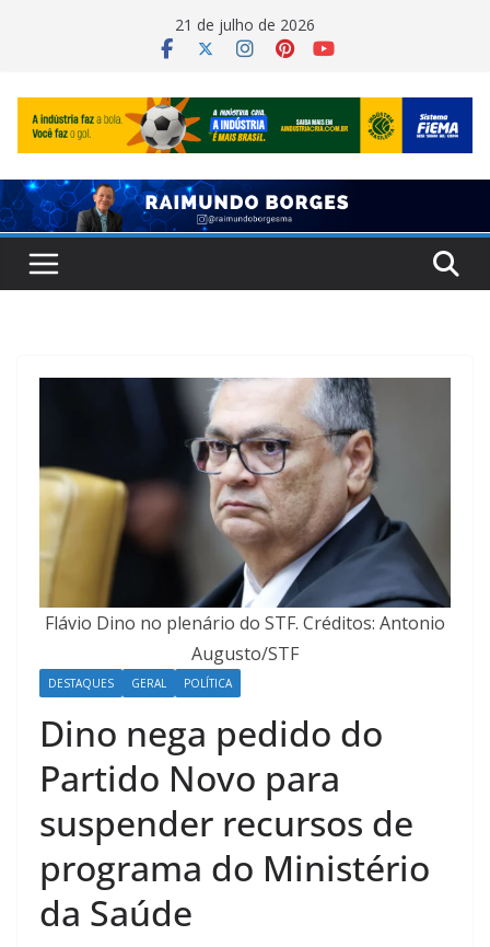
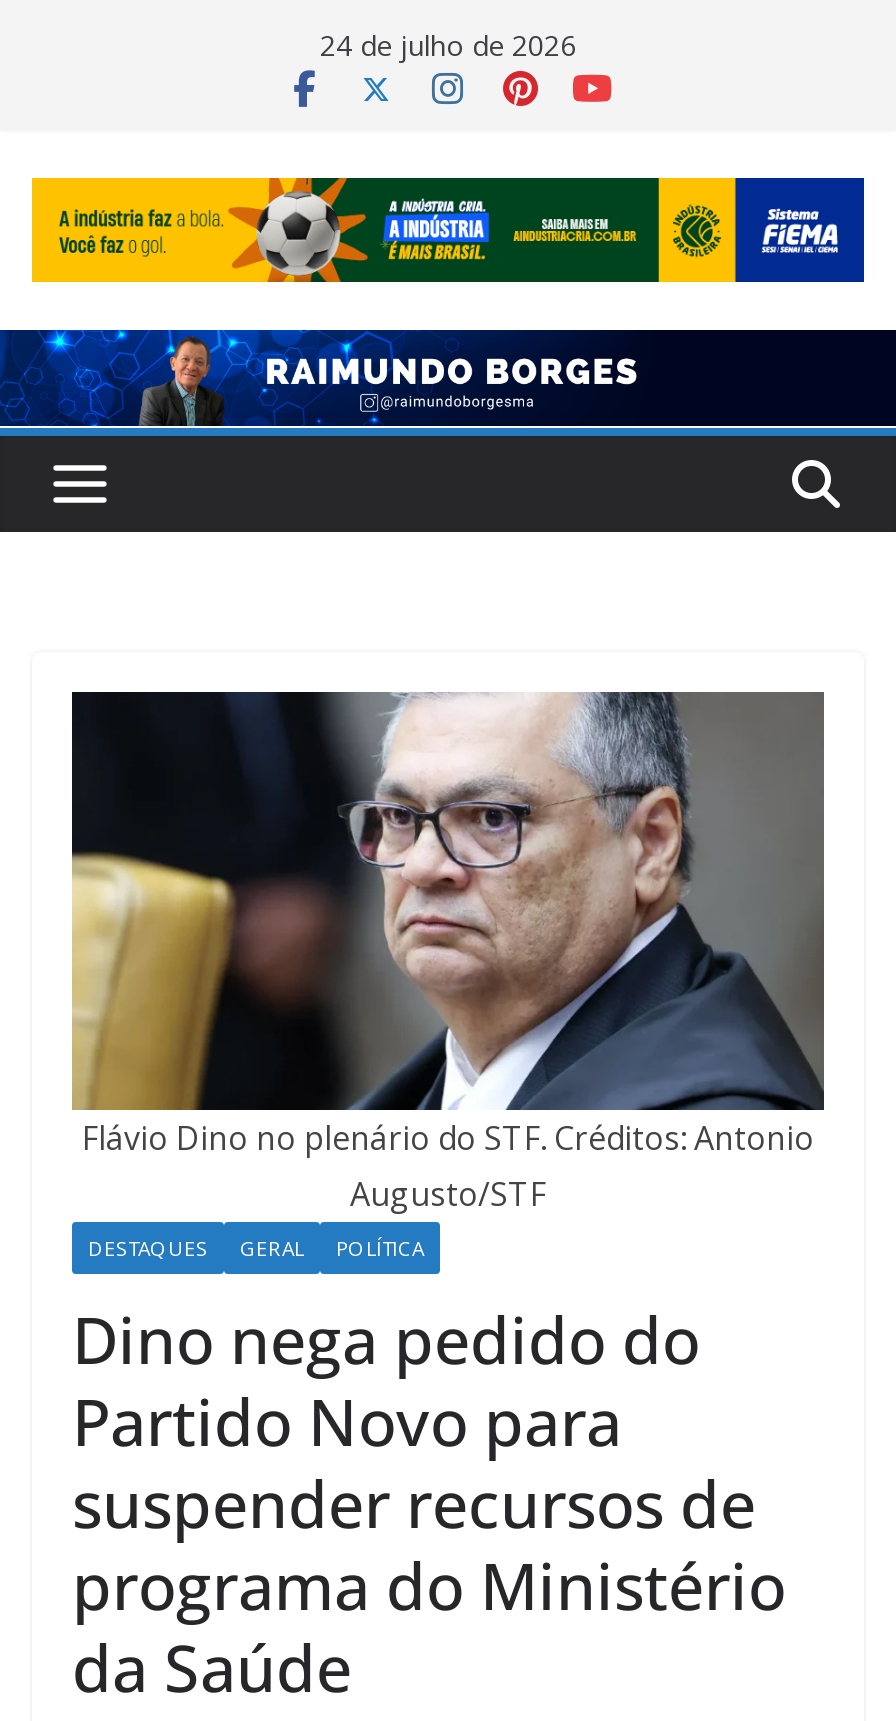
[175,14,315,35] 21 de julho de 2026 -> [320,26,576,64] 24 de julho de 2026

